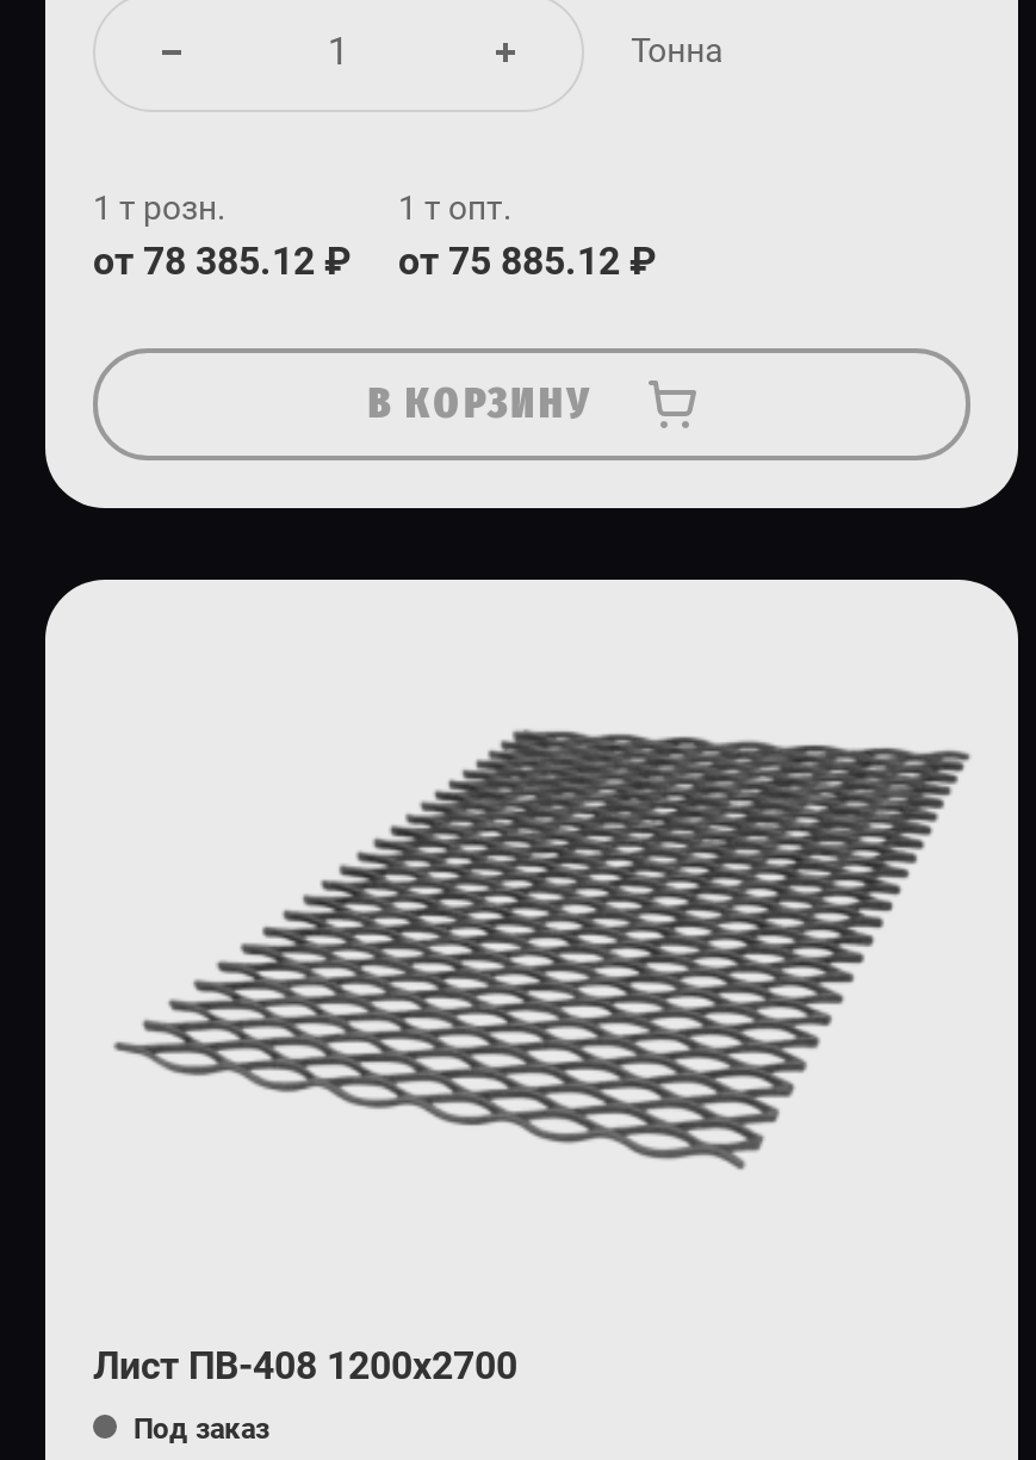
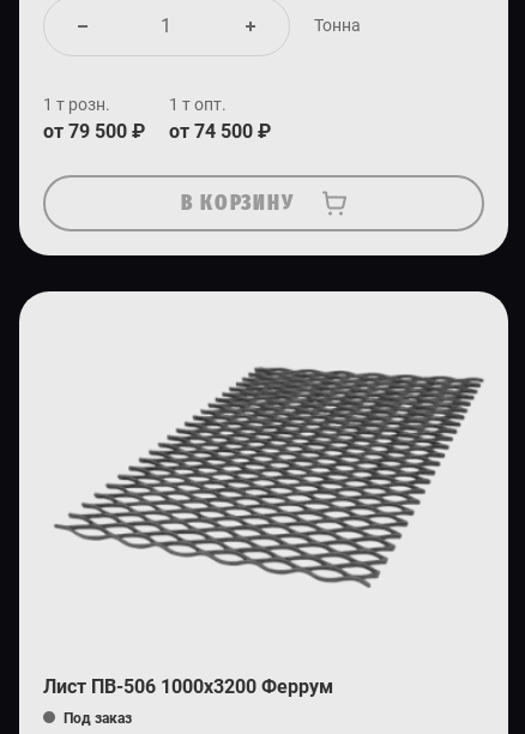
[93,238,350,283] от 78 385.12 ₽ -> [43,120,145,142] от 79 500 ₽
[398,238,656,283] от 75 885.12 ₽ -> [169,120,271,142] от 74 500 ₽
[93,1344,517,1389] Лист ПВ-408 1200х2700 -> [43,676,333,698] Лист ПВ-506 1000х3200 Феррум

